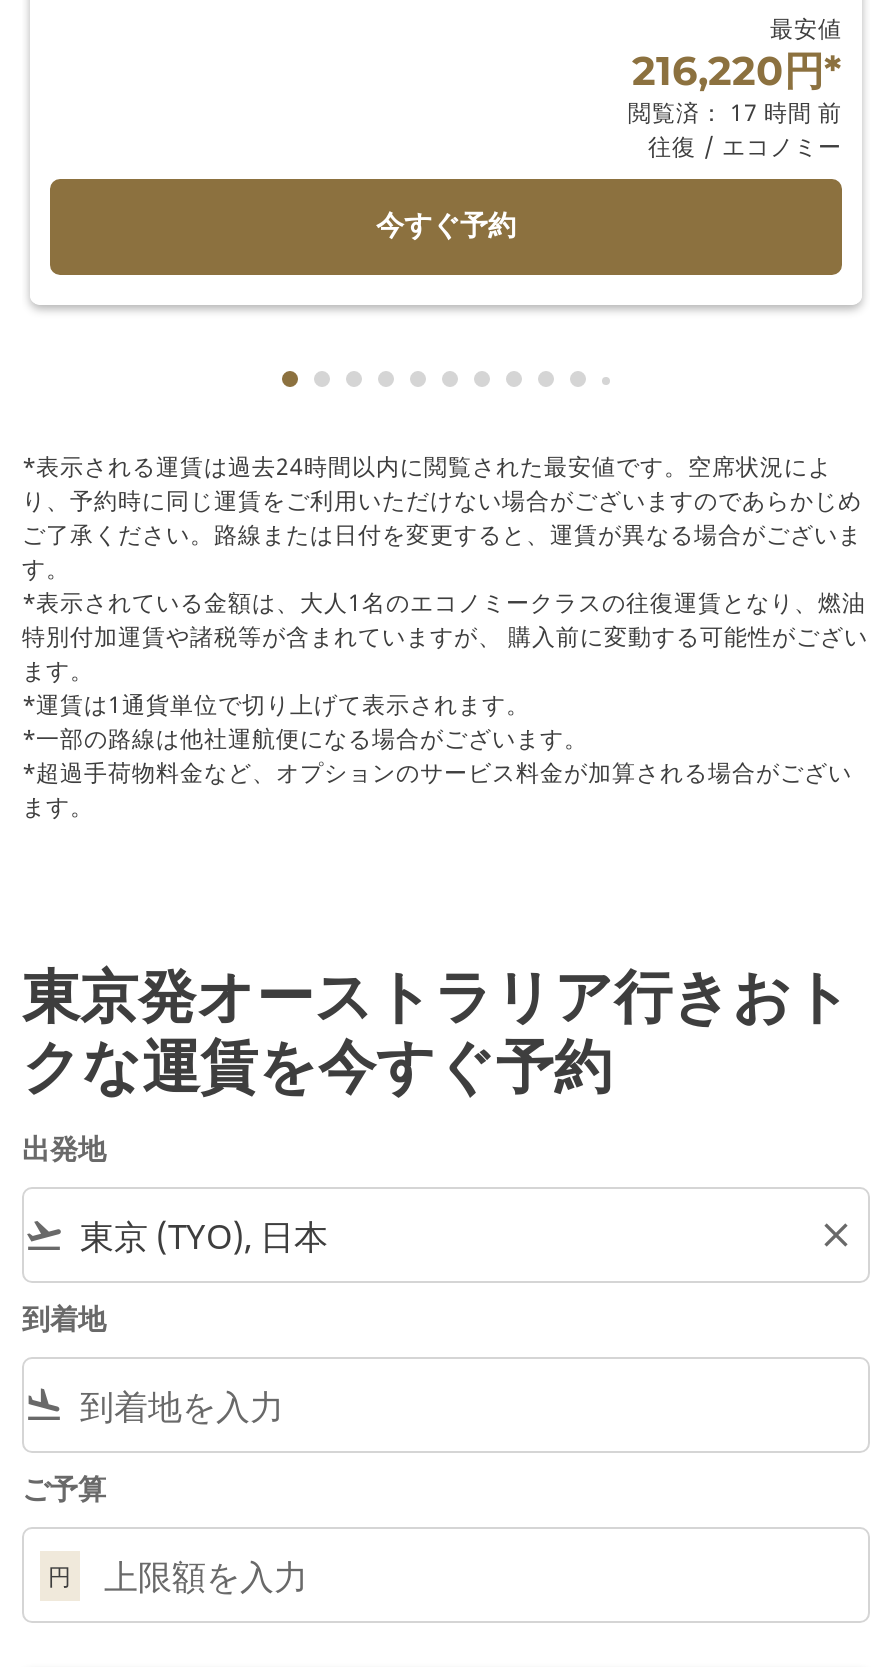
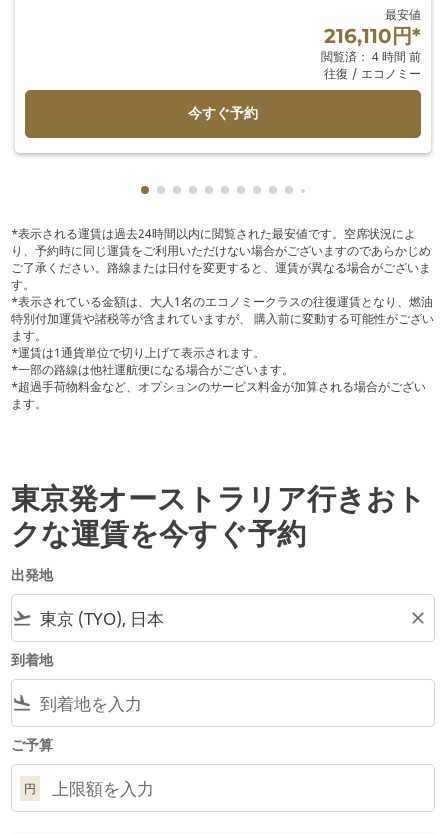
[632,44,842,94] 216,220円* -> [324,23,421,48] 216,110円*
[628,94,842,126] 閲覧済： 17 時間 前 -> [321,48,421,64] 閲覧済： 4 時間 前

